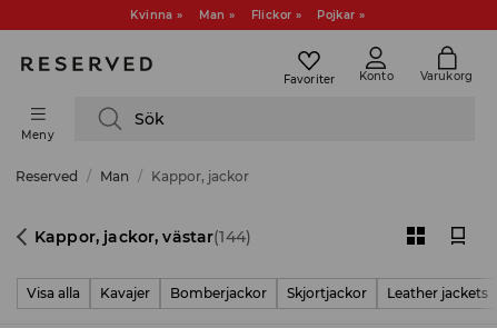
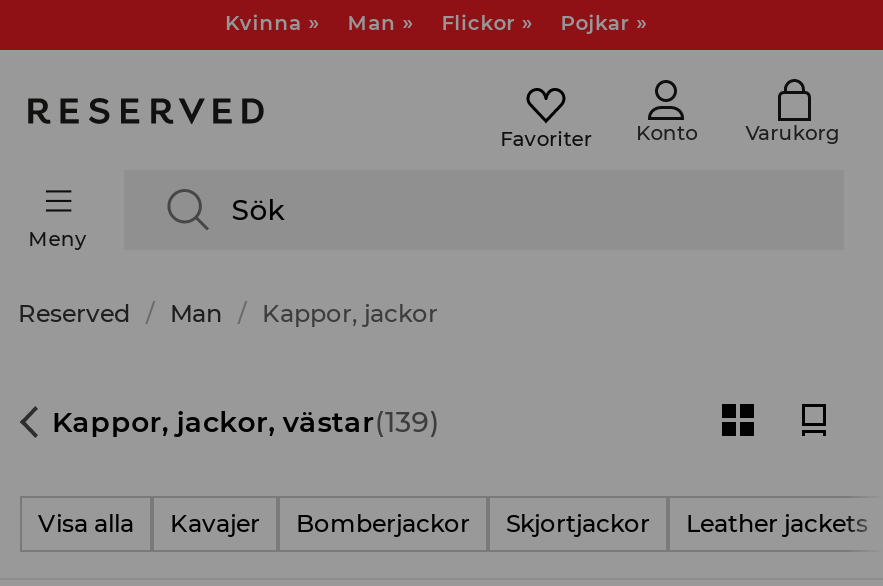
[34,227,251,247] Kappor, jackor, västar(144) -> [52,404,440,440] Kappor, jackor, västar(139)

